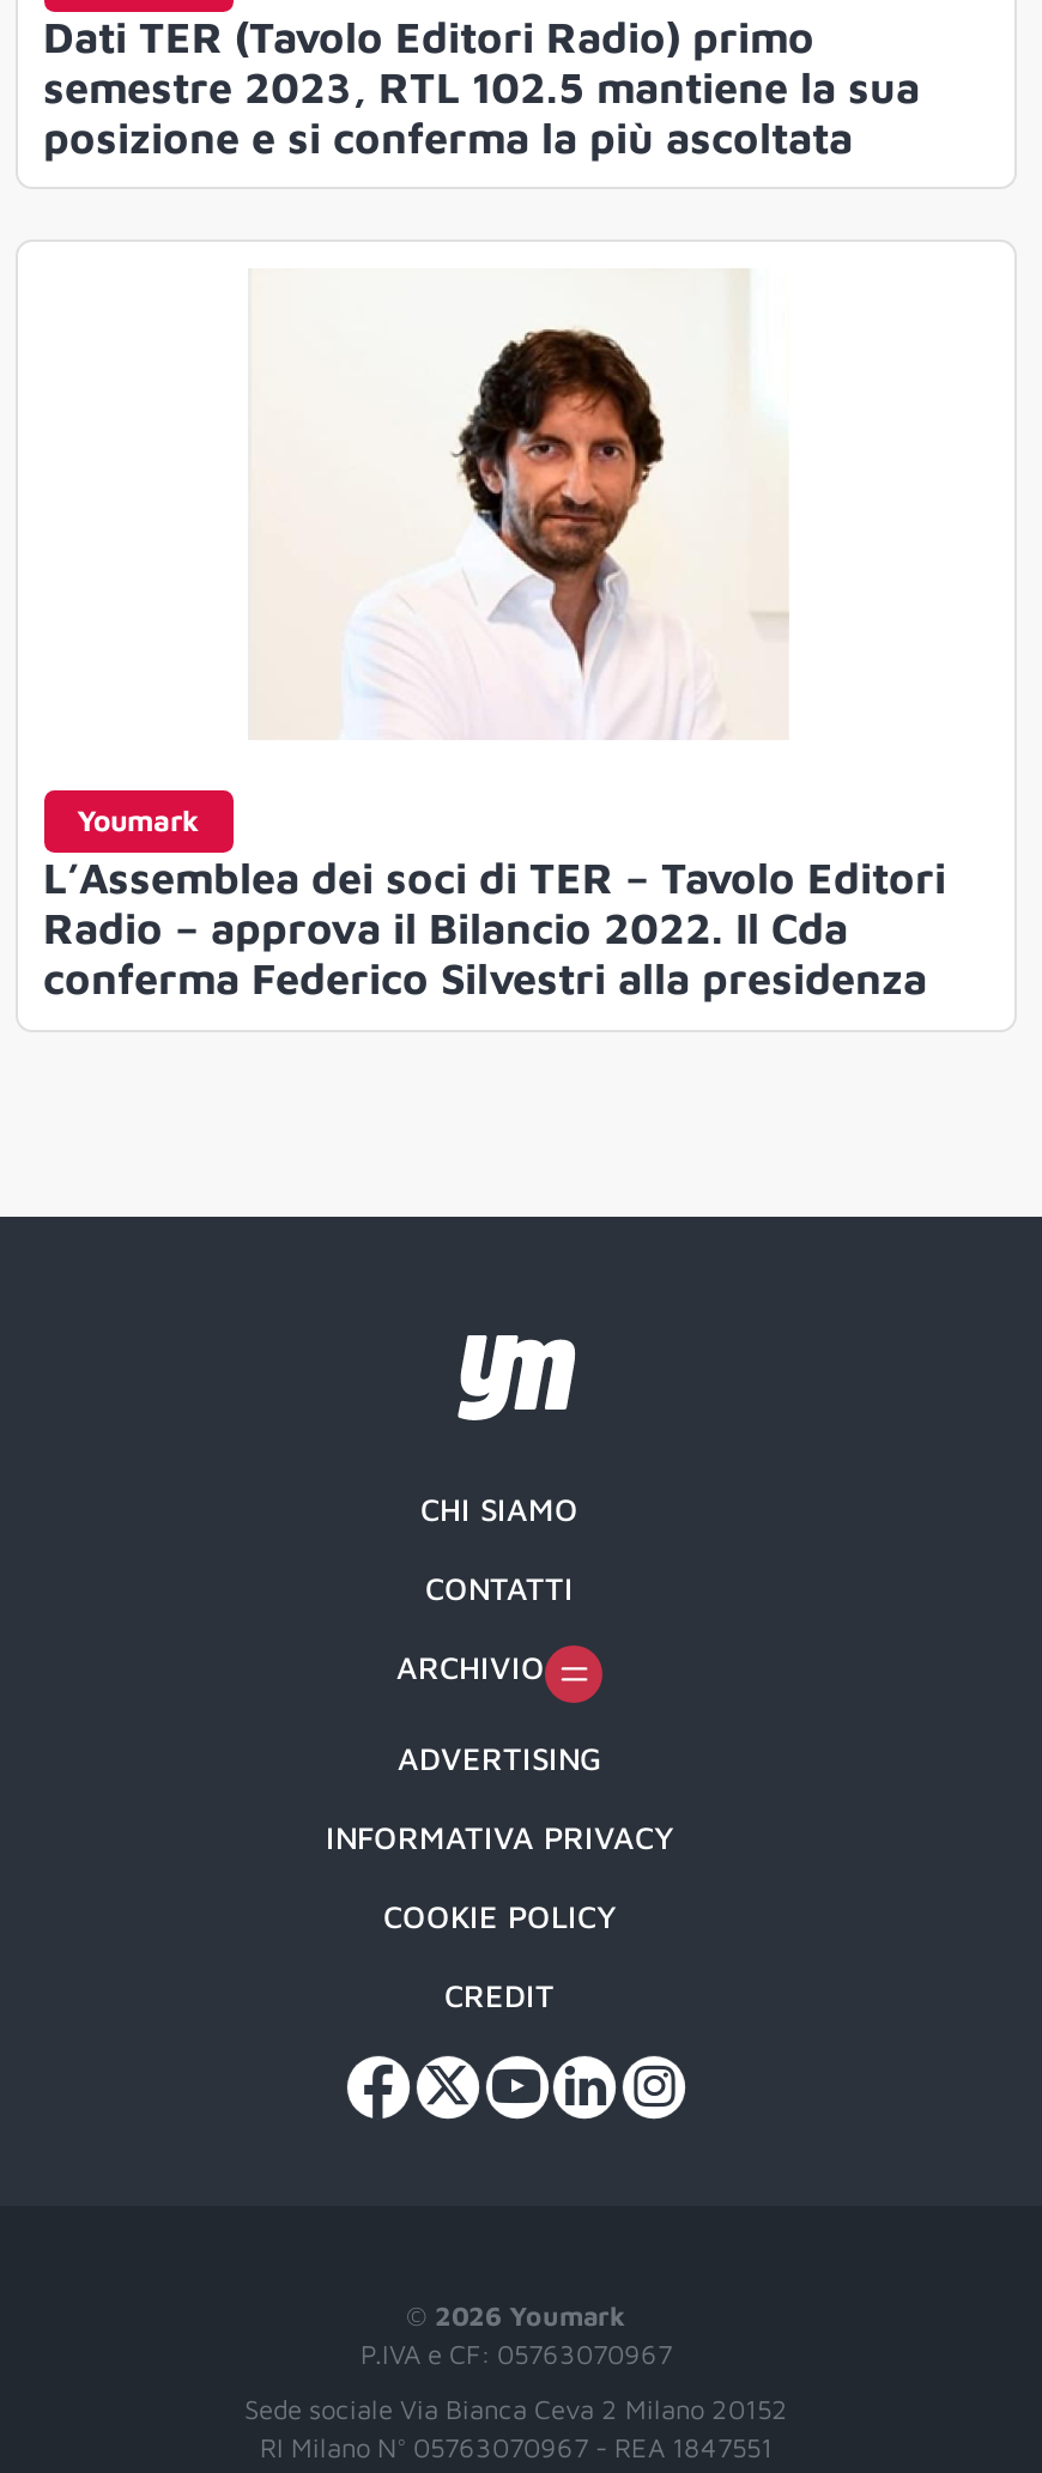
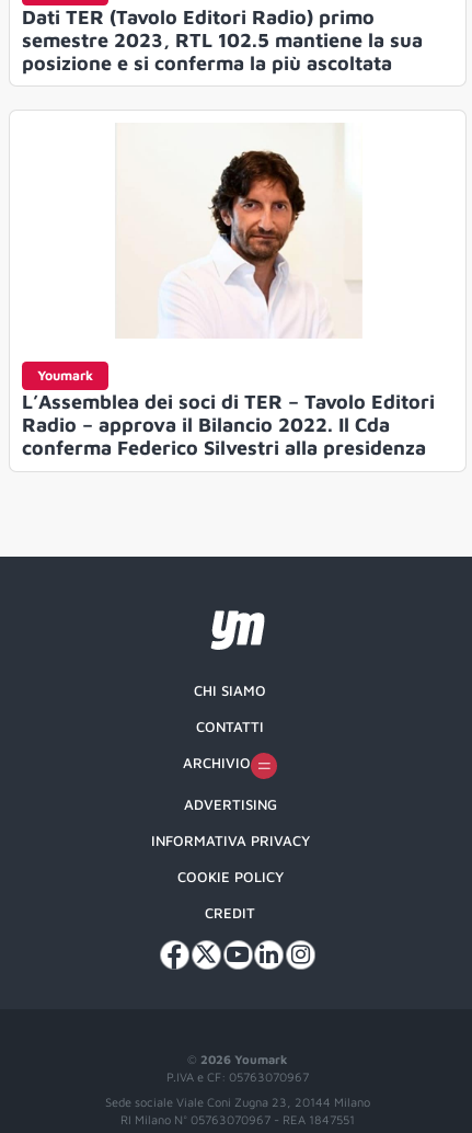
[244,2393,788,2424] Sede sociale Via Bianca Ceva 2 Milano 20152 -> [105,1095,370,1109] Sede sociale Viale Coni Zugna 23, 20144 Milano

